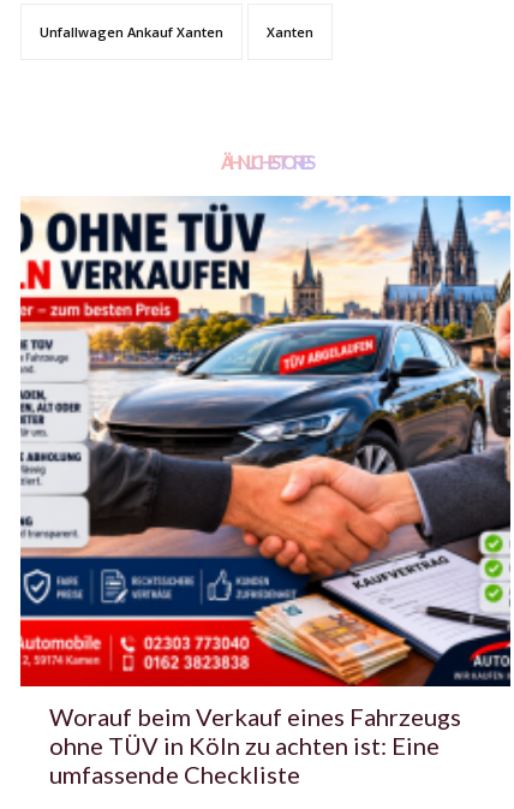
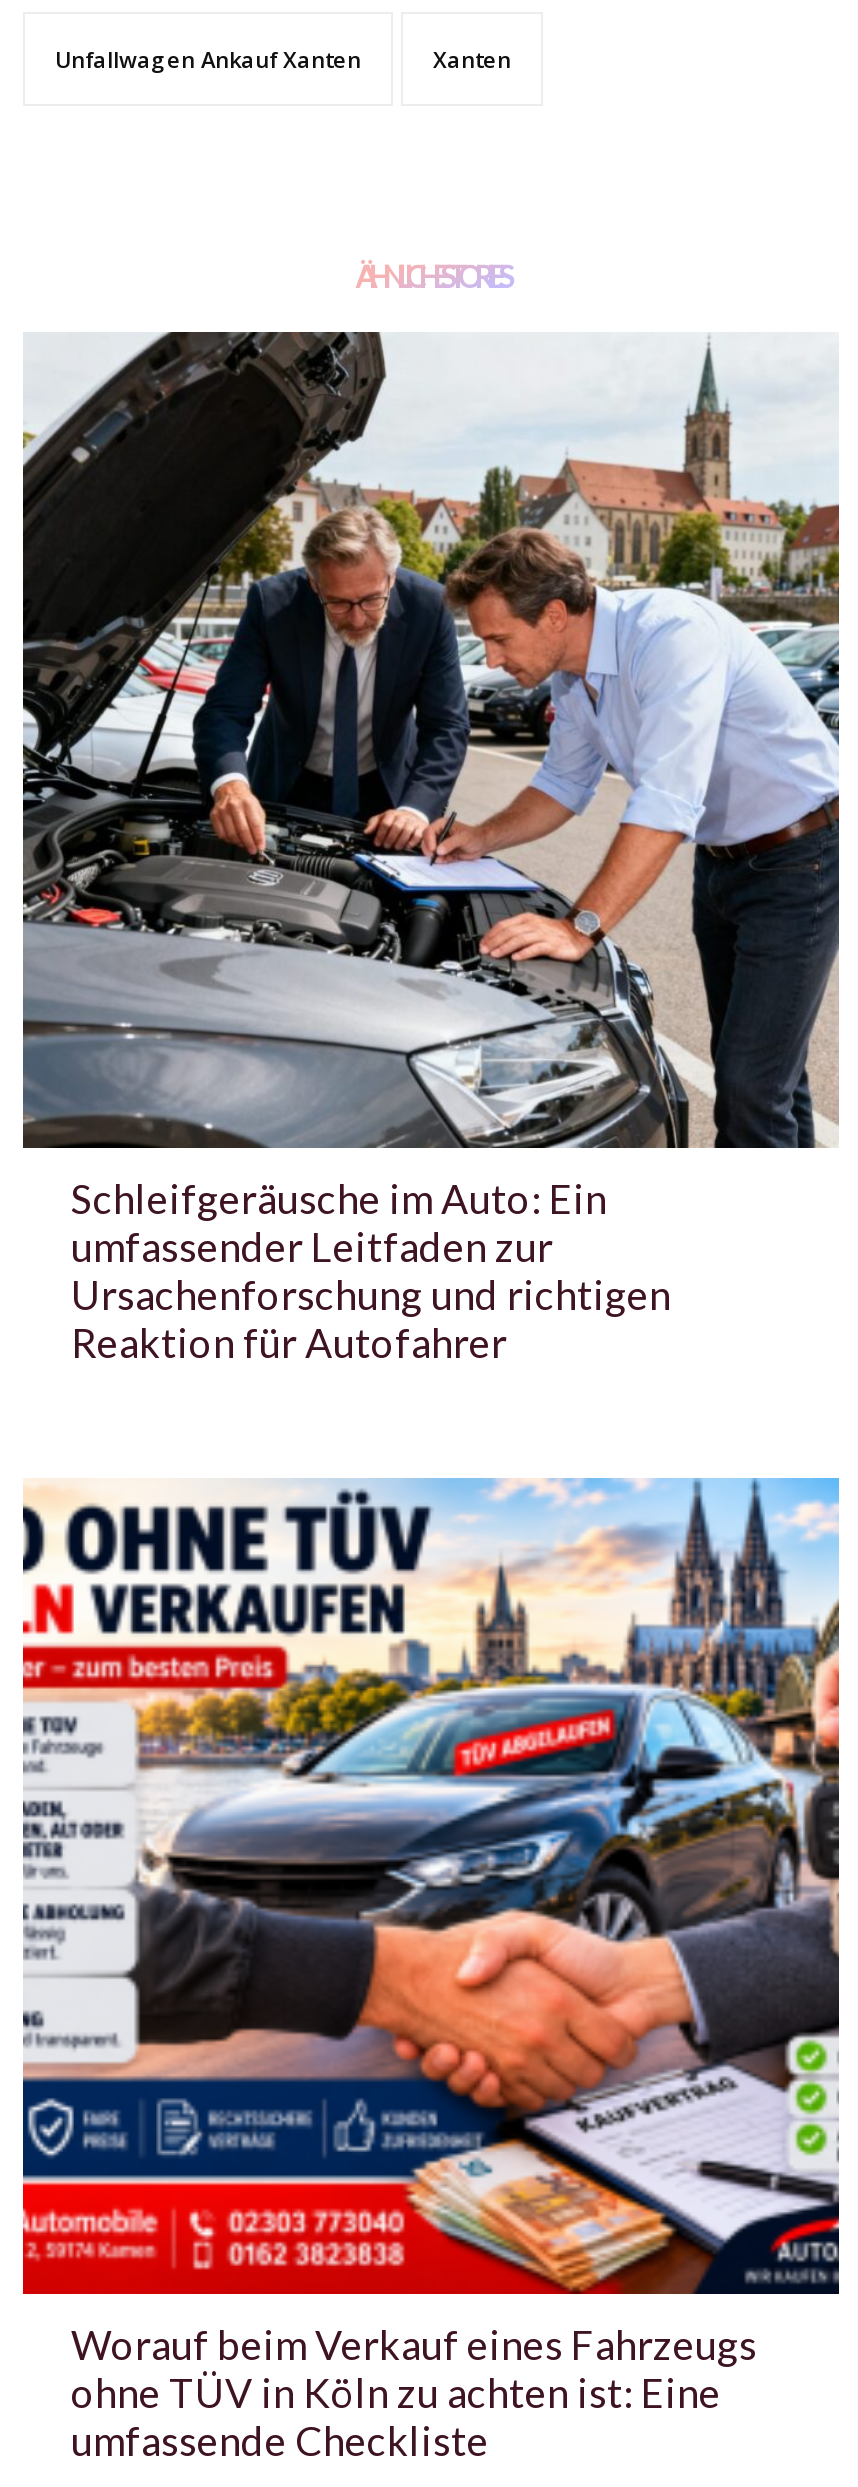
none -> [21,330,841,1365] [image] | Schleifgeräusche im Auto: Ein | umfassender Leitfaden zur | Ursachenforschung und richtigen | Reaktion für Autofahrer

